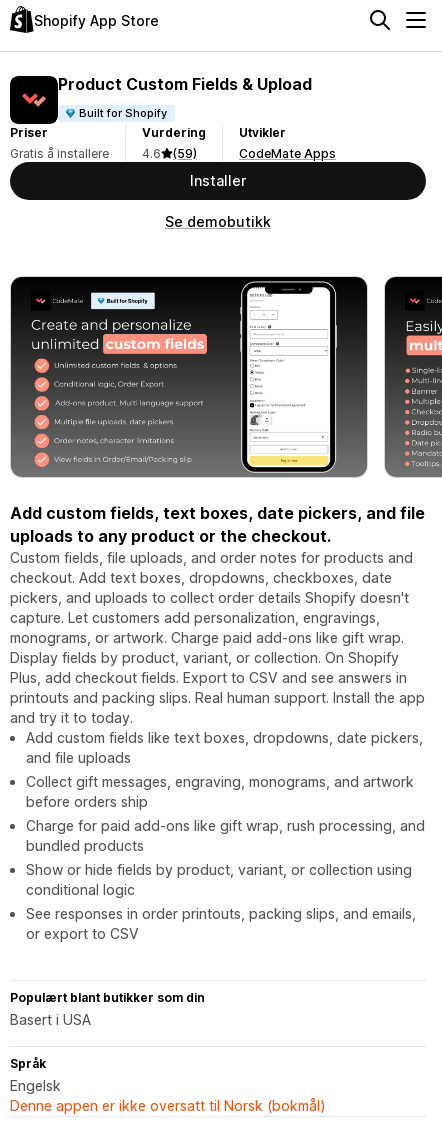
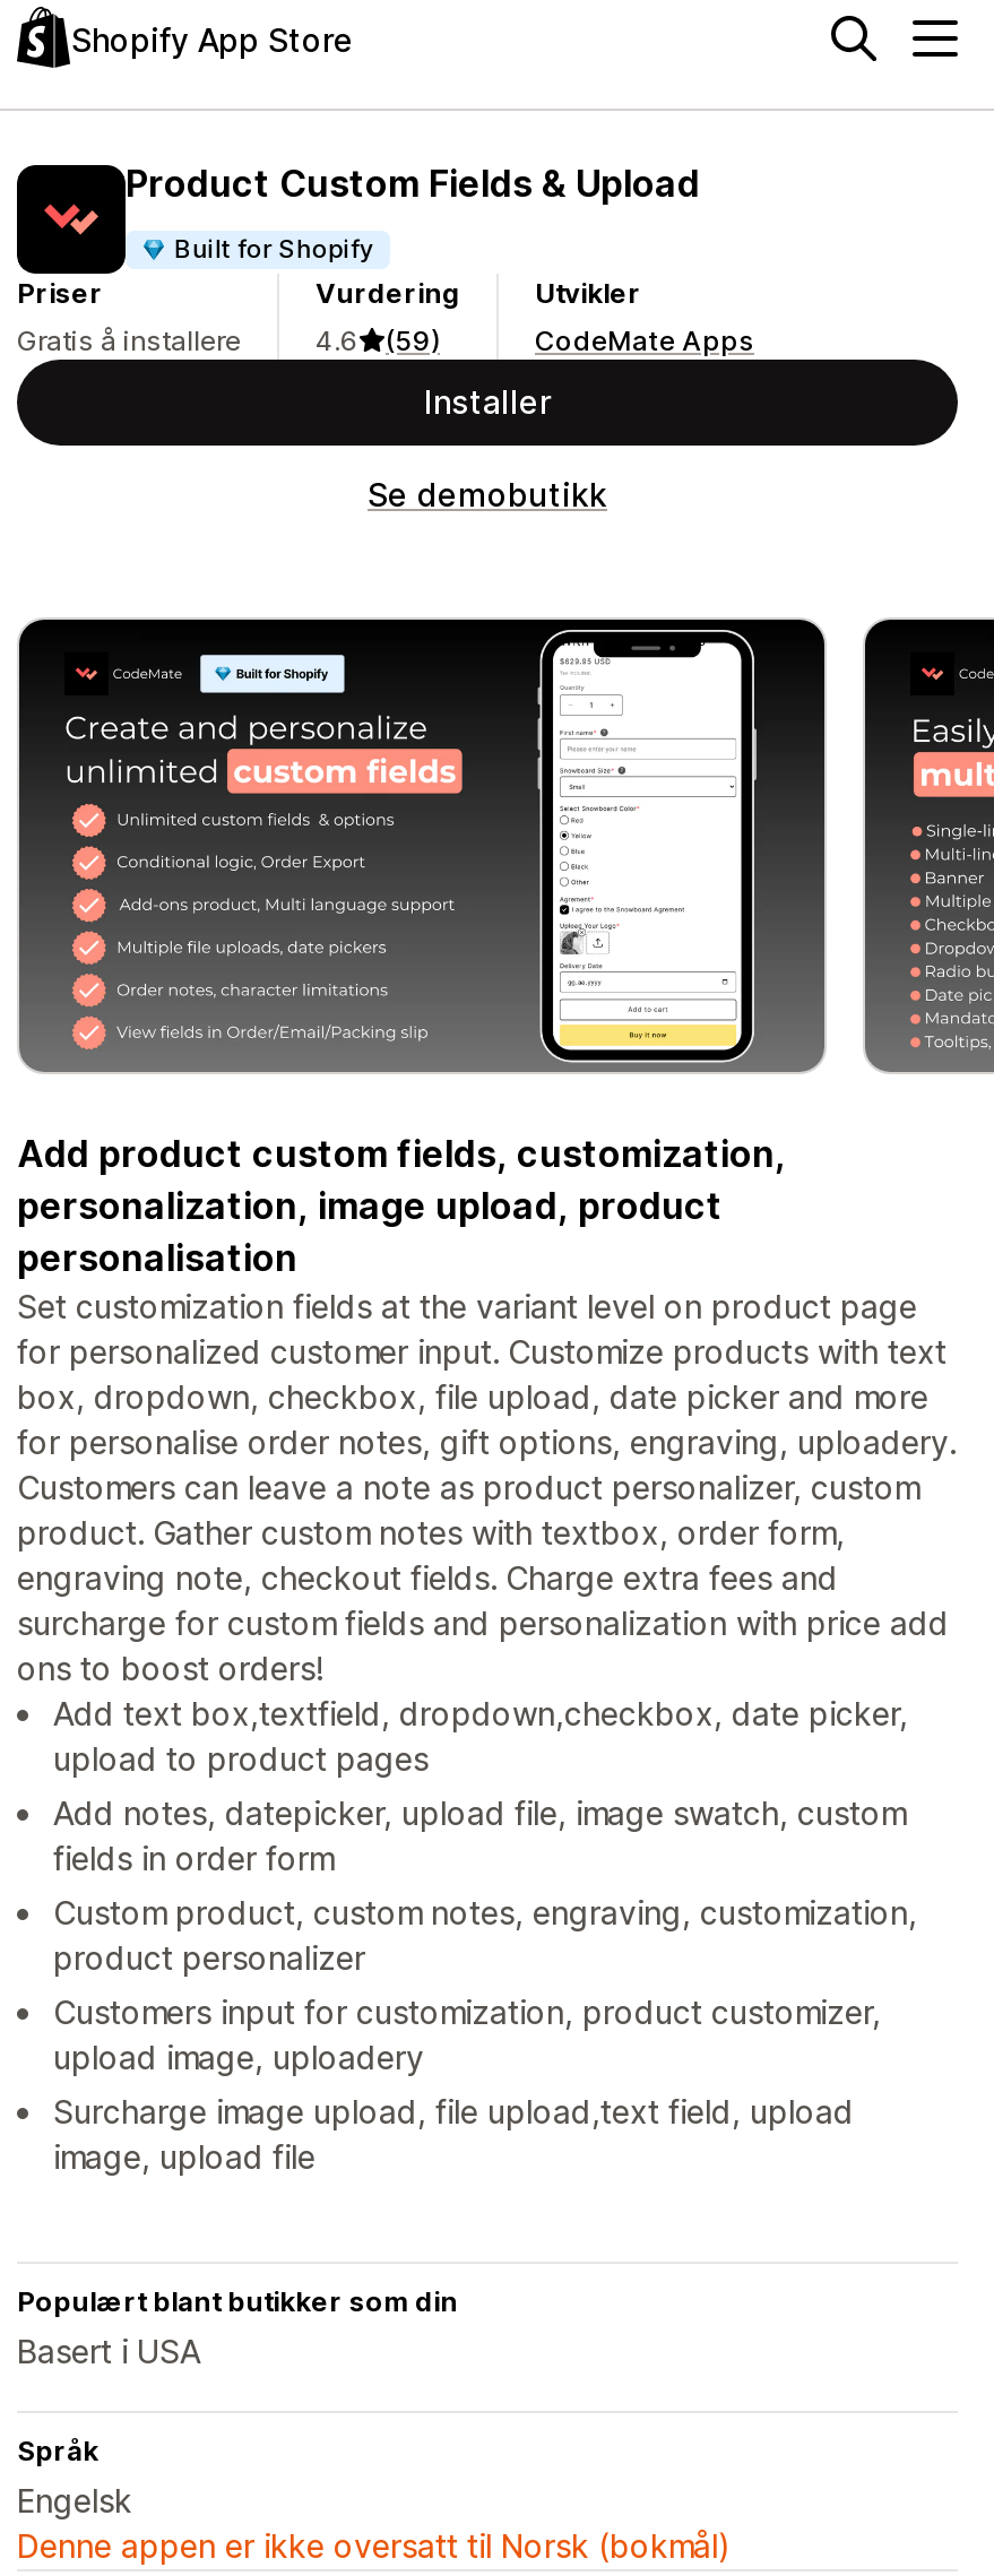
[10,503,425,942] Add custom fields, text boxes, date pickers, and file | uploads to any product or the checkout. | Custom fields, file uploads, and order notes for products and | checkout. Add text boxes, dropdowns, checkboxes, date | pickers, and uploads to collect order details Shopify doesn't | capture. Let customers add personalization, engravings, | monograms, or artwork. Charge paid add-ons like gift wrap. | Display fields by product, variant, or collection. On Shopify | Plus, add checkout fields. Export to CSV and see answers in | printouts and packing slips. Real human support. Install the app | and try it to today. | Add custom fields like text boxes, dropdowns, date pickers, | and file uploads | Collect gift messages, engraving, monograms, and artwork | before orders ship | Charge for paid add-ons like gift wrap, rush processing, and | bundled products | Show or hide fields by product, variant, or collection using | conditional logic | See responses in order printouts, packing slips, and emails, | or export to CSV -> [17,1132,956,2177] Add product custom fields, customization, | personalization, image upload, product | personalisation | Set customization fields at the variant level on product page | for personalized customer input. Customize products with text | box, dropdown, checkbox, file upload, date picker and more | for personalise order notes, gift options, engraving, uploadery. | Customers can leave a note as product personalizer, custom | product. Gather custom notes with textbox, order form, | engraving note, checkout fields. Charge extra fees and | surcharge for custom fields and personalization with price add | ons to boost orders! | Add text box,textfield, dropdown,checkbox, date picker, | upload to product pages | Add notes, datepicker, upload file, image swatch, custom | fields in order form | Custom product, custom notes, engraving, customization, | product personalizer | Customers input for customization, product customizer, | upload image, uploadery | Surcharge image upload, file upload,text field, upload | image, upload file

